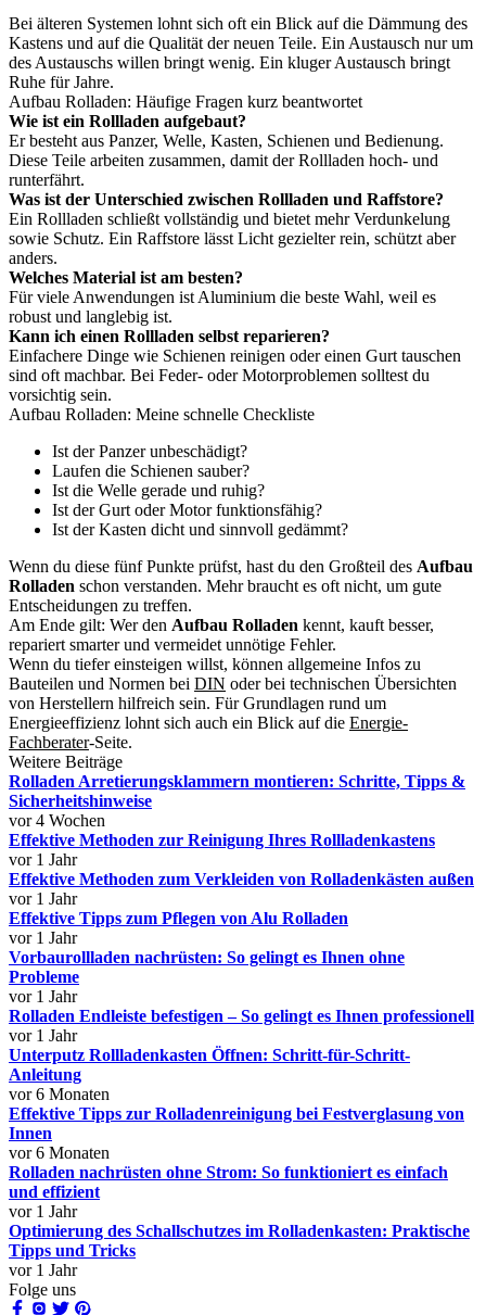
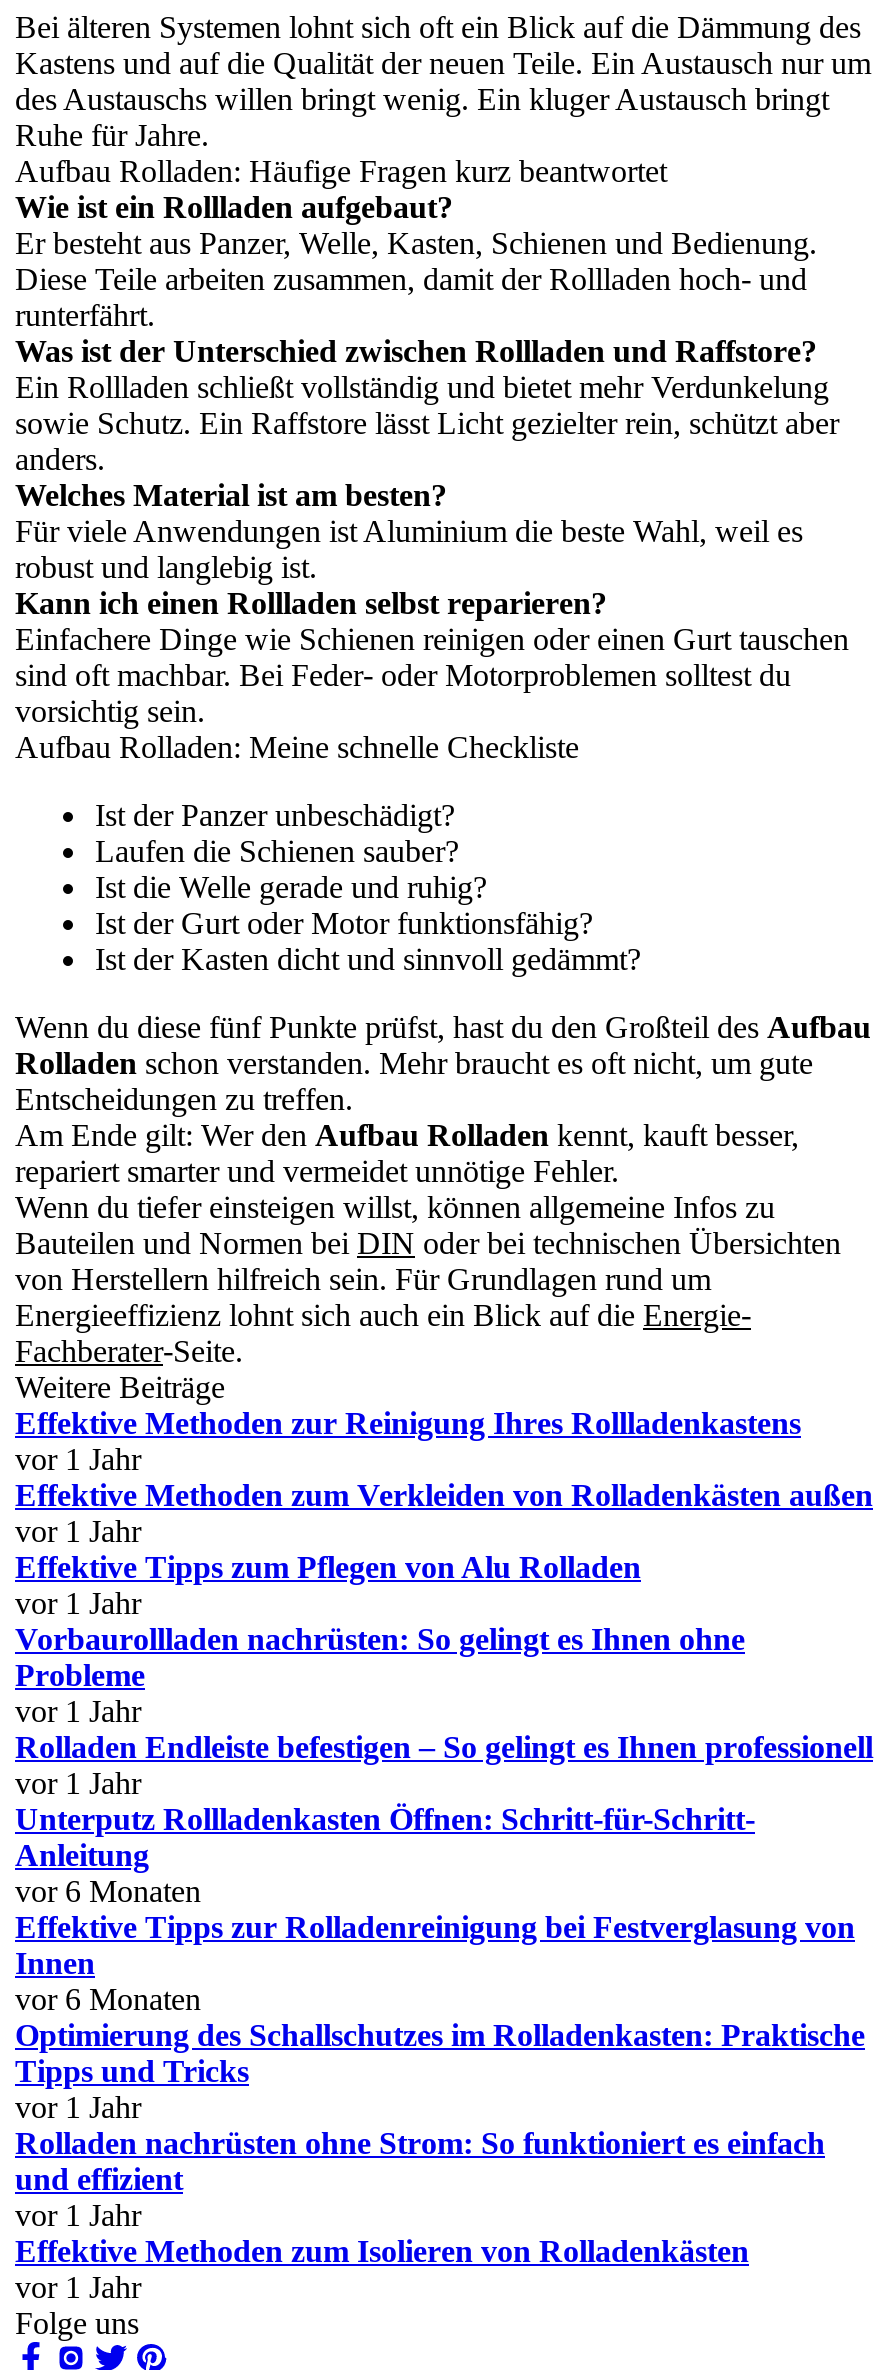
[9,772,465,830] Rolladen Arretierungsklammern montieren: Schritte, Tipps & | Sicherheitshinweise | vor 4 Wochen -> none
moved [9,831,474,1162] -> [15,1406,873,2016]: Effektive Methoden zur Reinigung Ihres Rollladenkastens | vor 1 Jahr | Effektive Methoden zum Verkleiden von Rolladenkästen außen | ... | Innen | vor 6 Monaten
none -> [15,2090,141,2124] vor 1 Jahr
moved [9,1222,470,1260] -> [15,2018,865,2088]: Optimierung des Schallschutzes im Rolladenkasten: Praktische | Tipps und Tricks
none -> [15,2234,749,2268] Effektive Methoden zum Isolieren von Rolladenkästen

